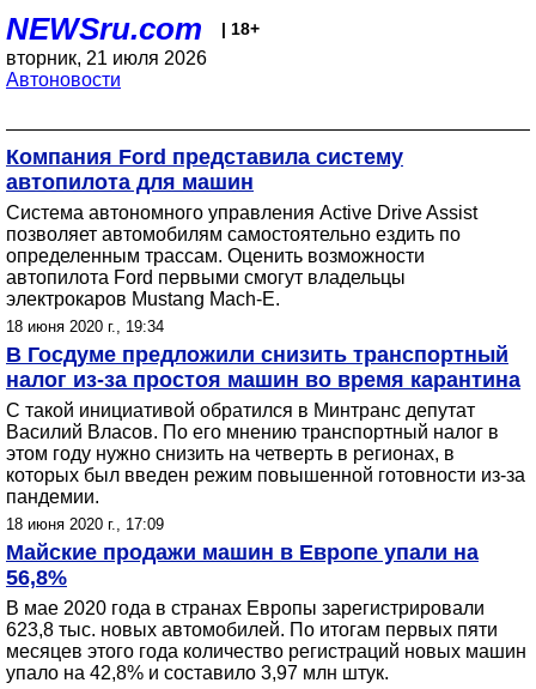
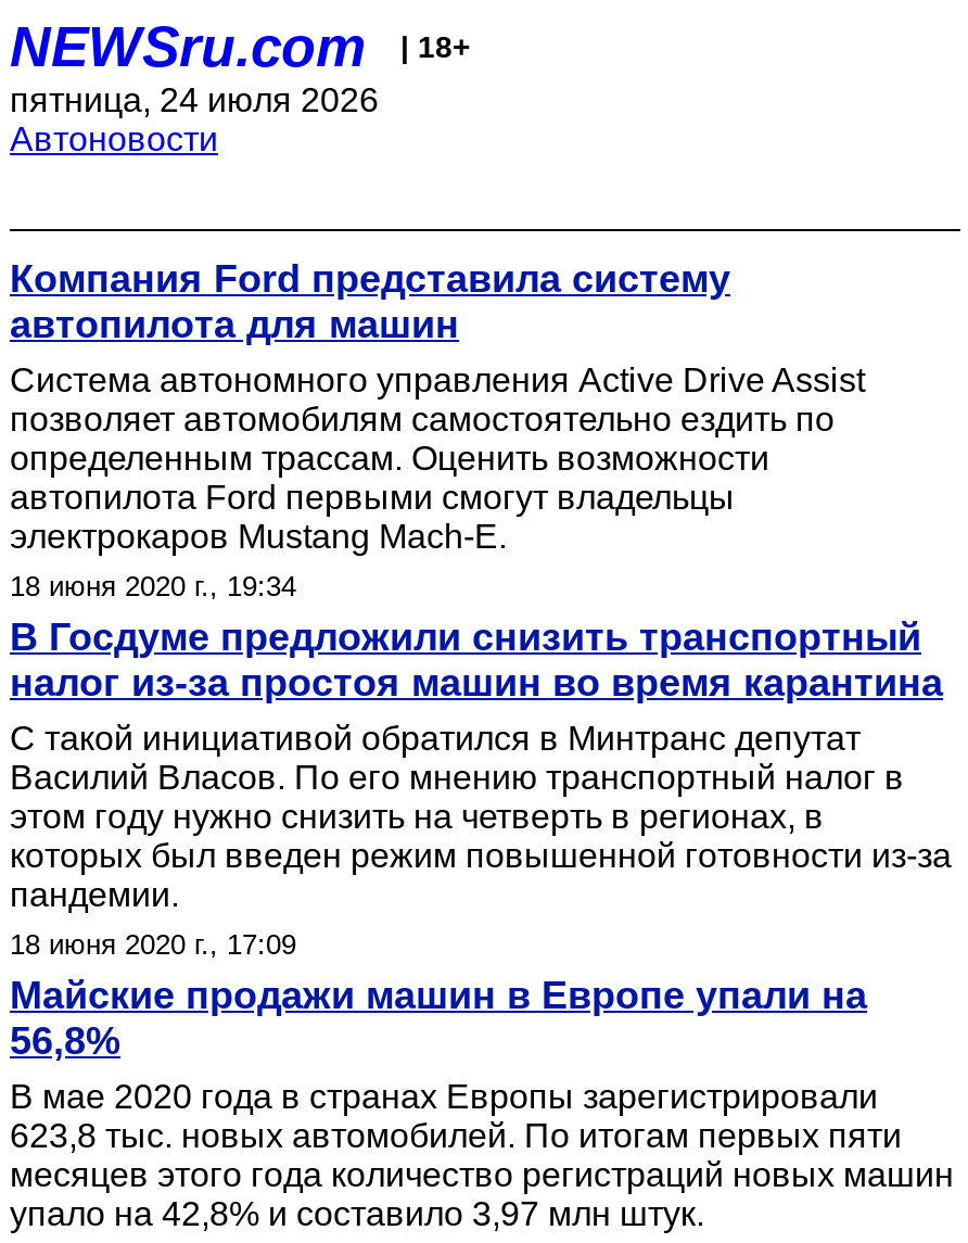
[6,48,207,68] вторник, 21 июля 2026 -> [10,81,379,118] пятница, 24 июля 2026

